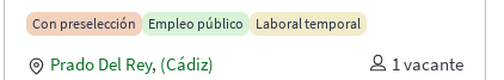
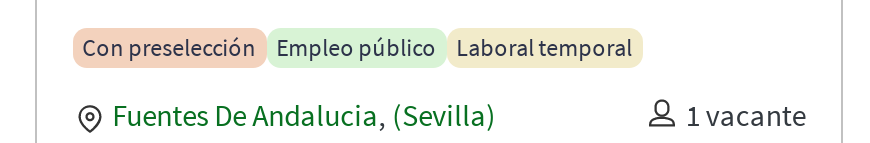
[50,52,213,75] Prado Del Rey, (Cádiz) -> [112,96,496,134] Fuentes De Andalucia, (Sevilla)

